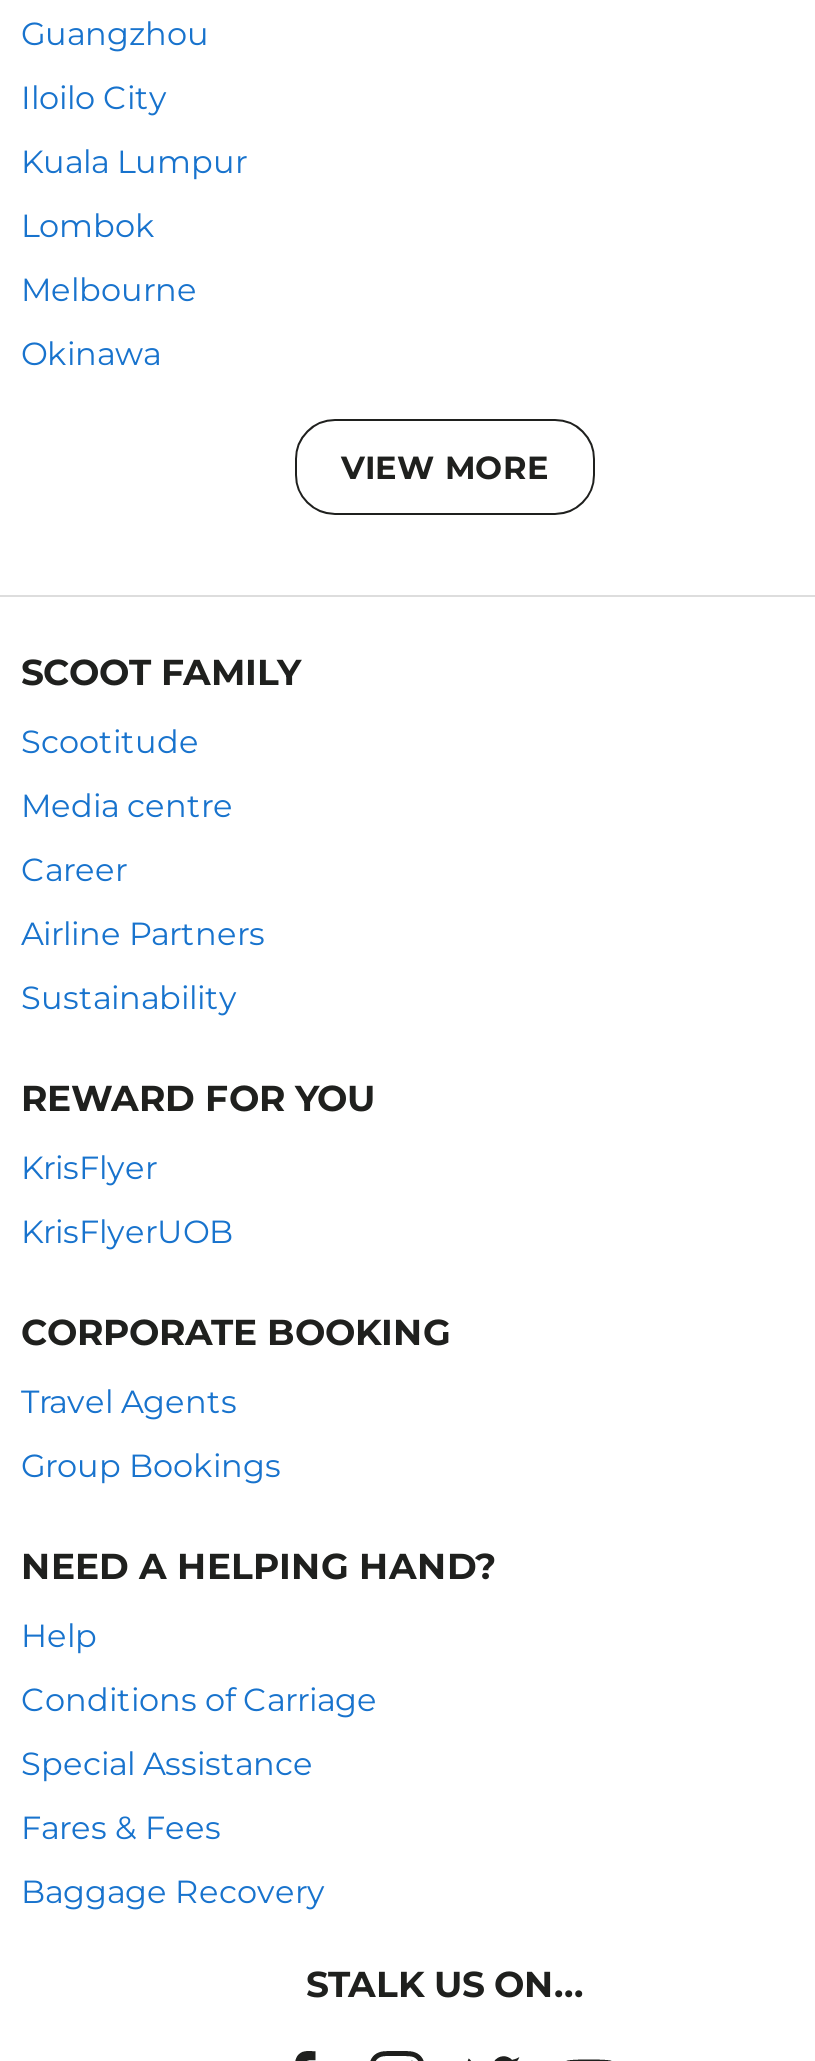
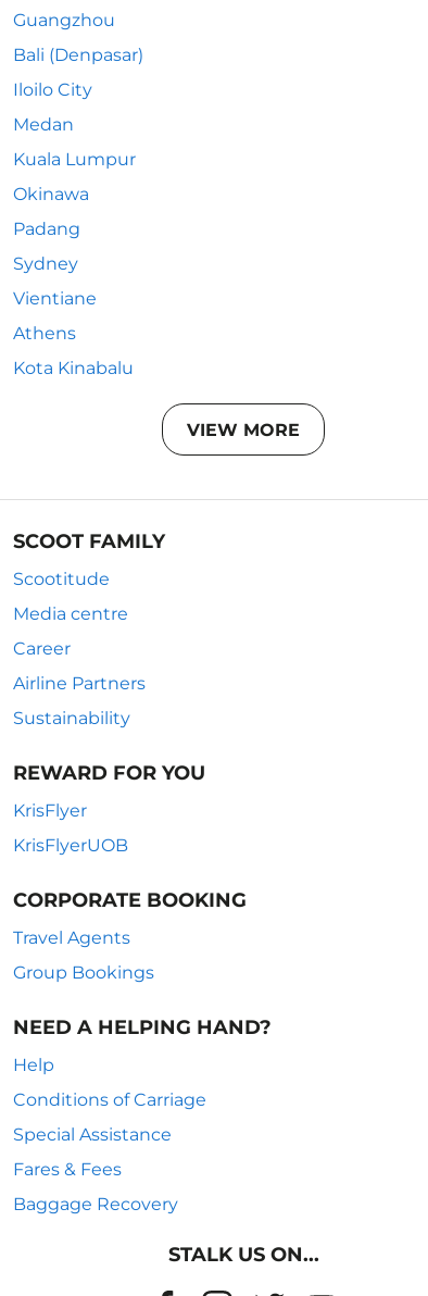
none -> [13,45,143,65] Bali (Denpasar)
none -> [13,114,74,135] Medan
[21,207,197,309] Lombok | Melbourne -> none
none -> [13,219,134,378] Padang | Sydney | Vientiane | Athens | Kota Kinabalu

